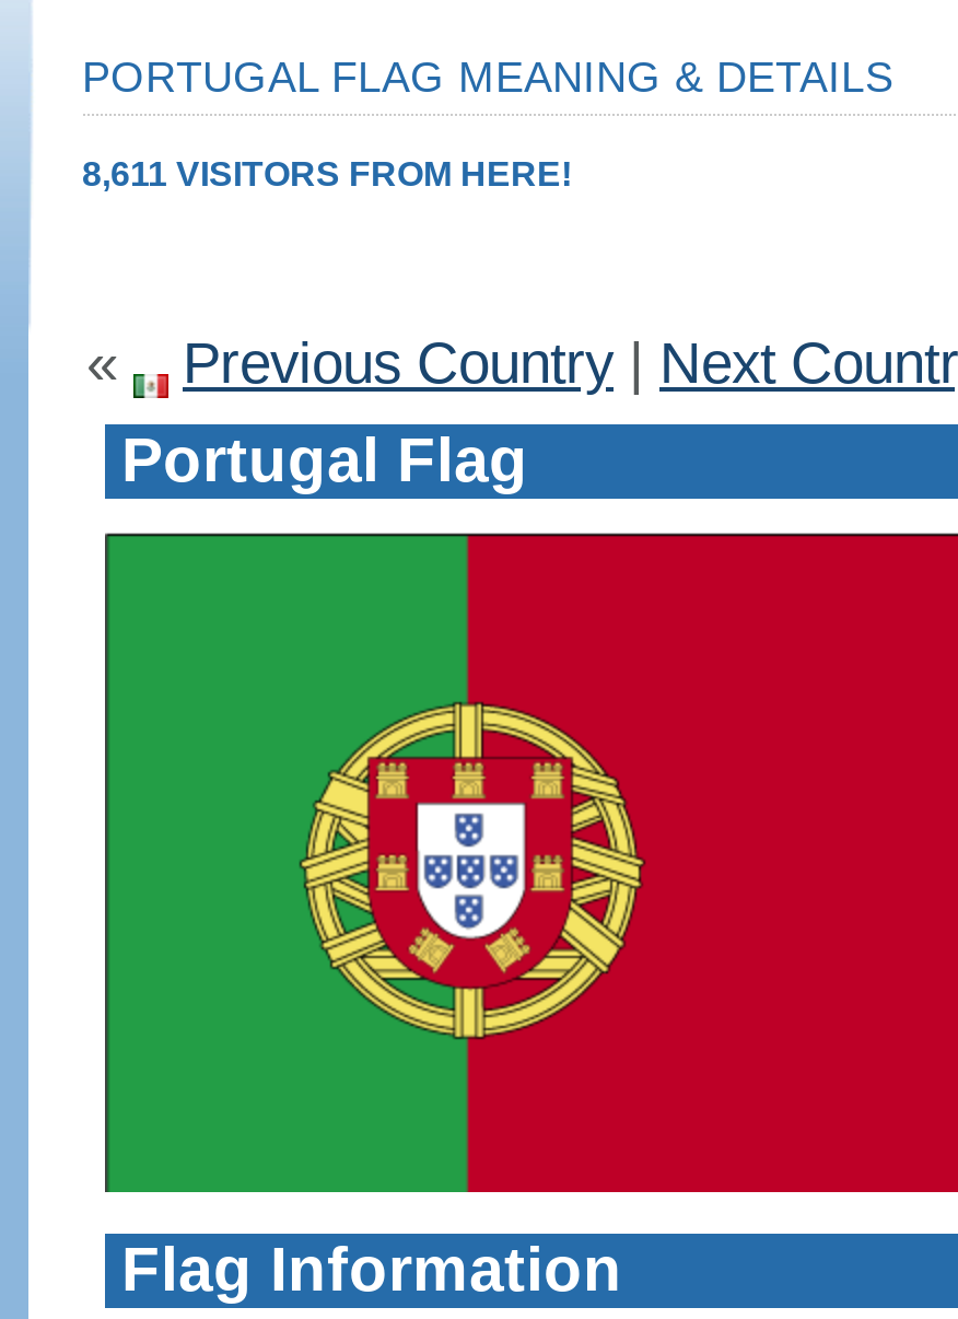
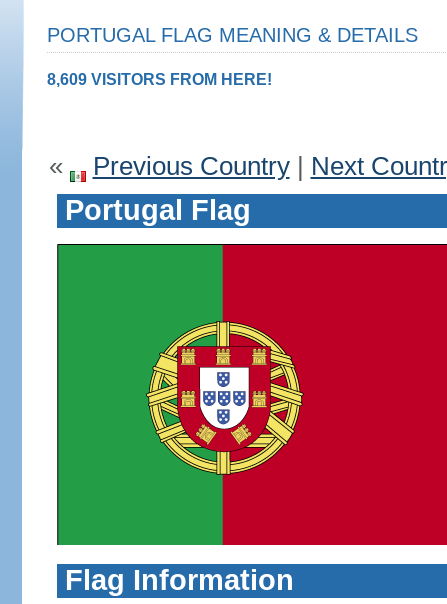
[82,155,572,192] 8,611 VISITORS FROM HERE! -> [46,71,271,88] 8,609 VISITORS FROM HERE!

